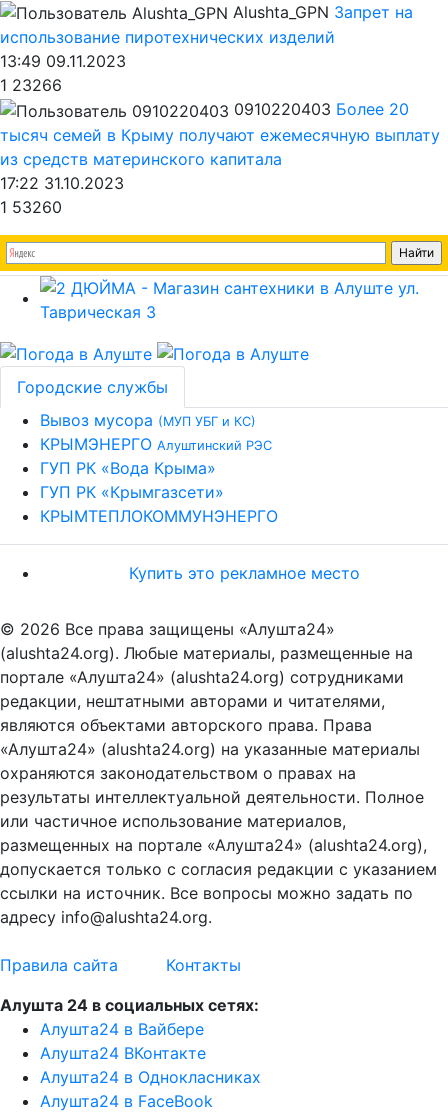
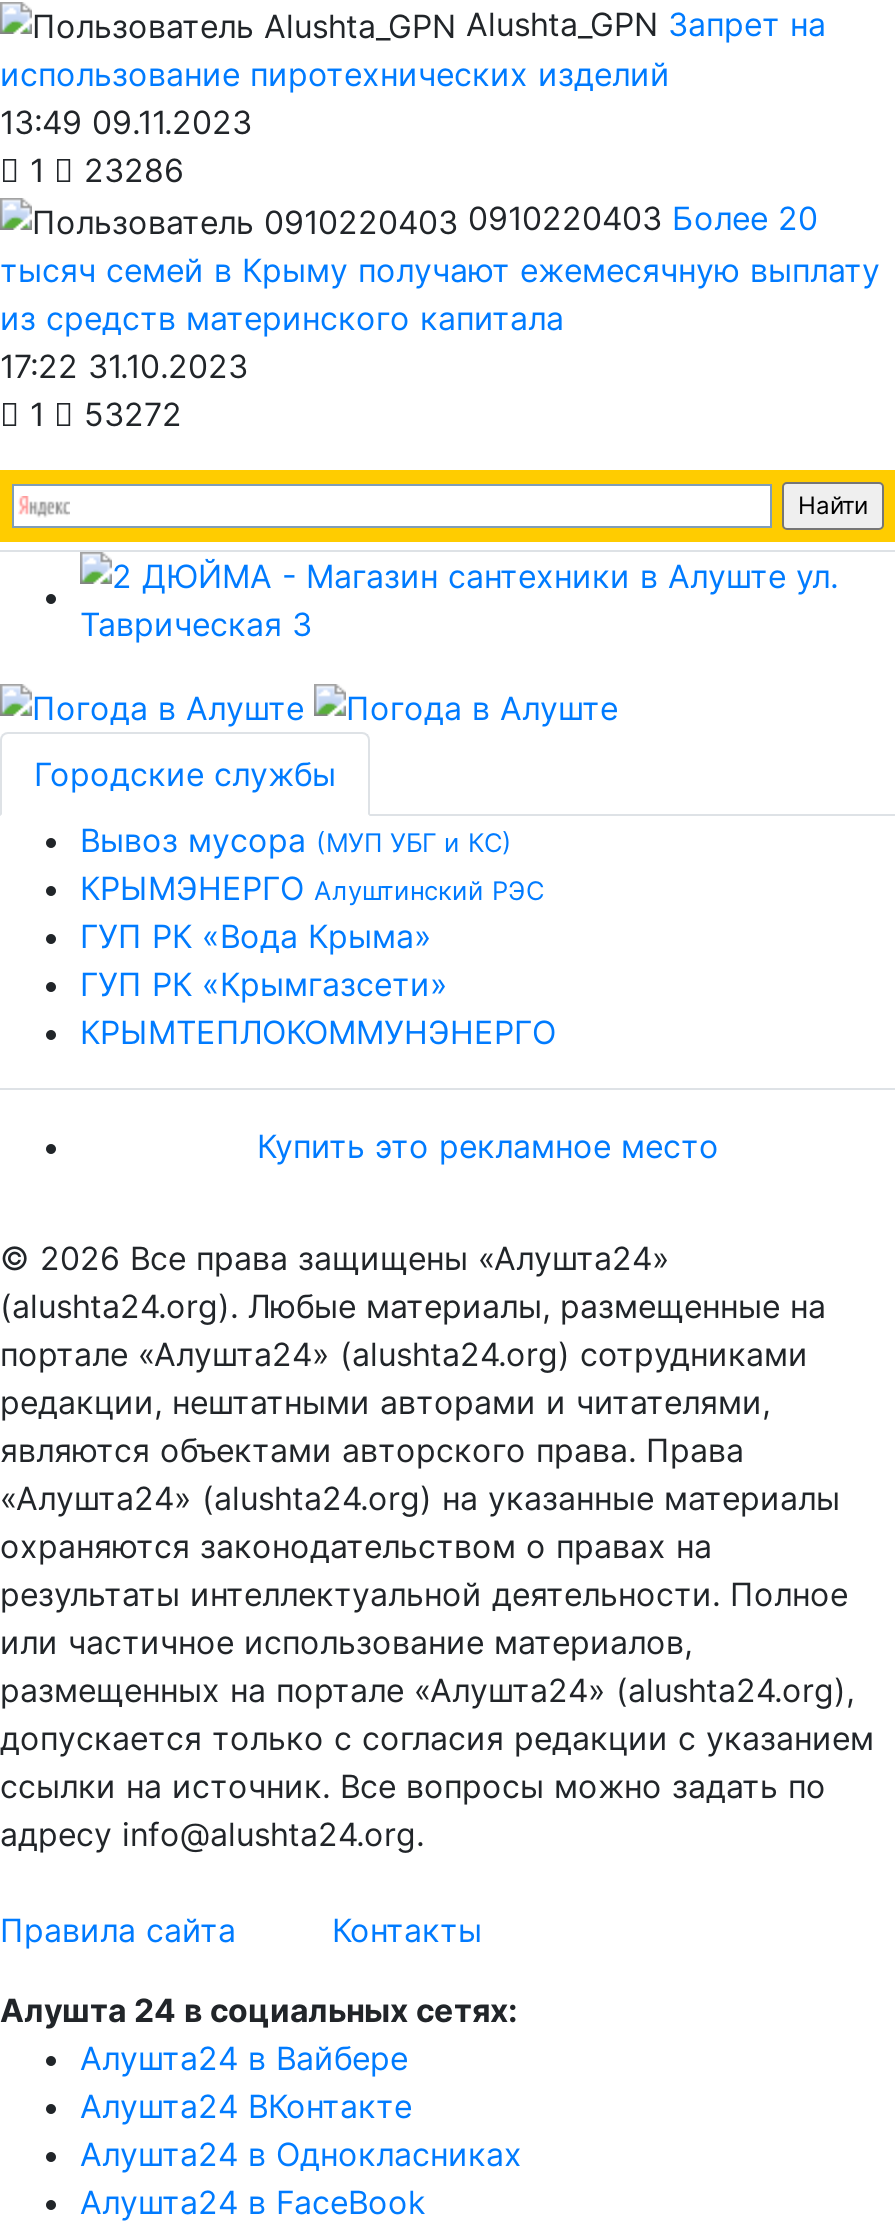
[0,75,62,95] 1 23266 -> [20,151,184,191] 1 | 23286
[0,197,62,217] 1 53260 -> [20,394,182,434] 1 | 53272

